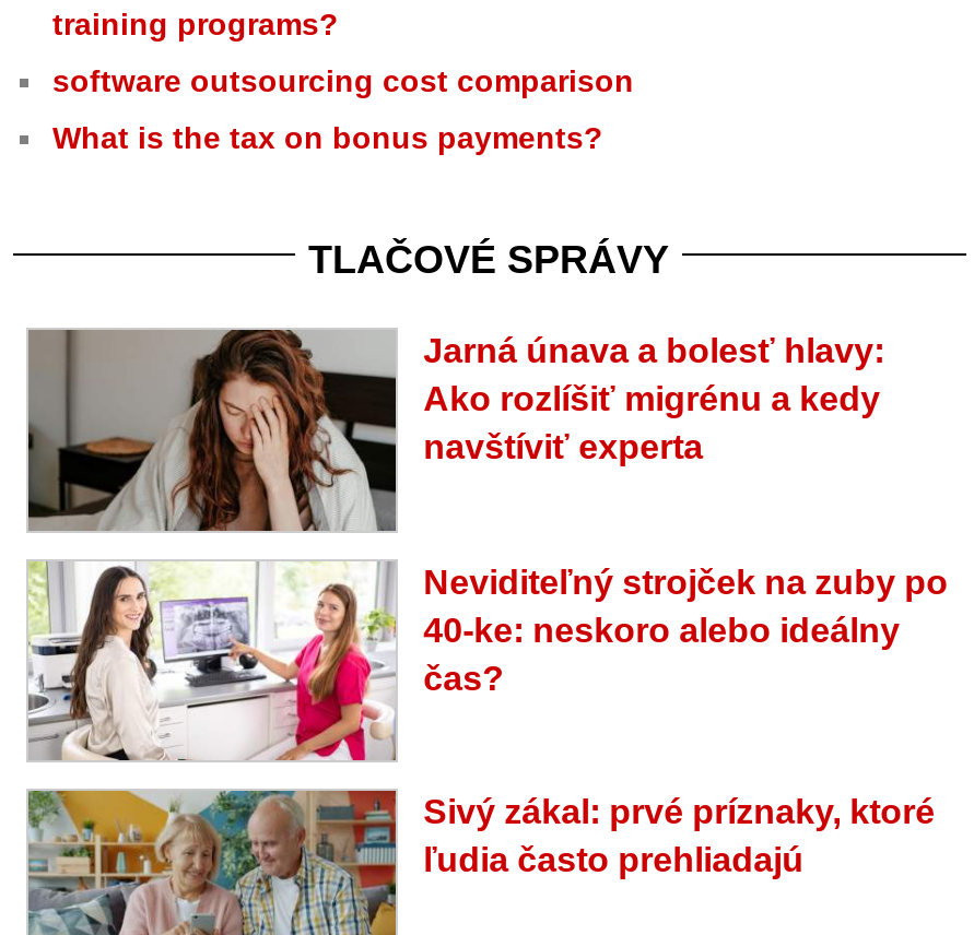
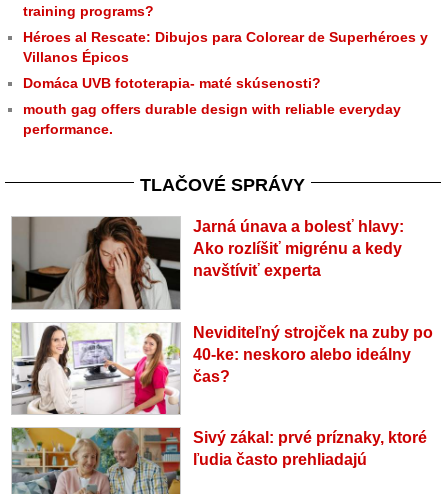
[52,63,634,155] software outsourcing cost comparison | What is the tax on bonus payments? -> [23,29,428,137] Héroes al Rescate: Dibujos para Colorear de Superhéroes y | Villanos Épicos | Domáca UVB fototerapia- maté skúsenosti? | mouth gag offers durable design with reliable everyday | performance.

